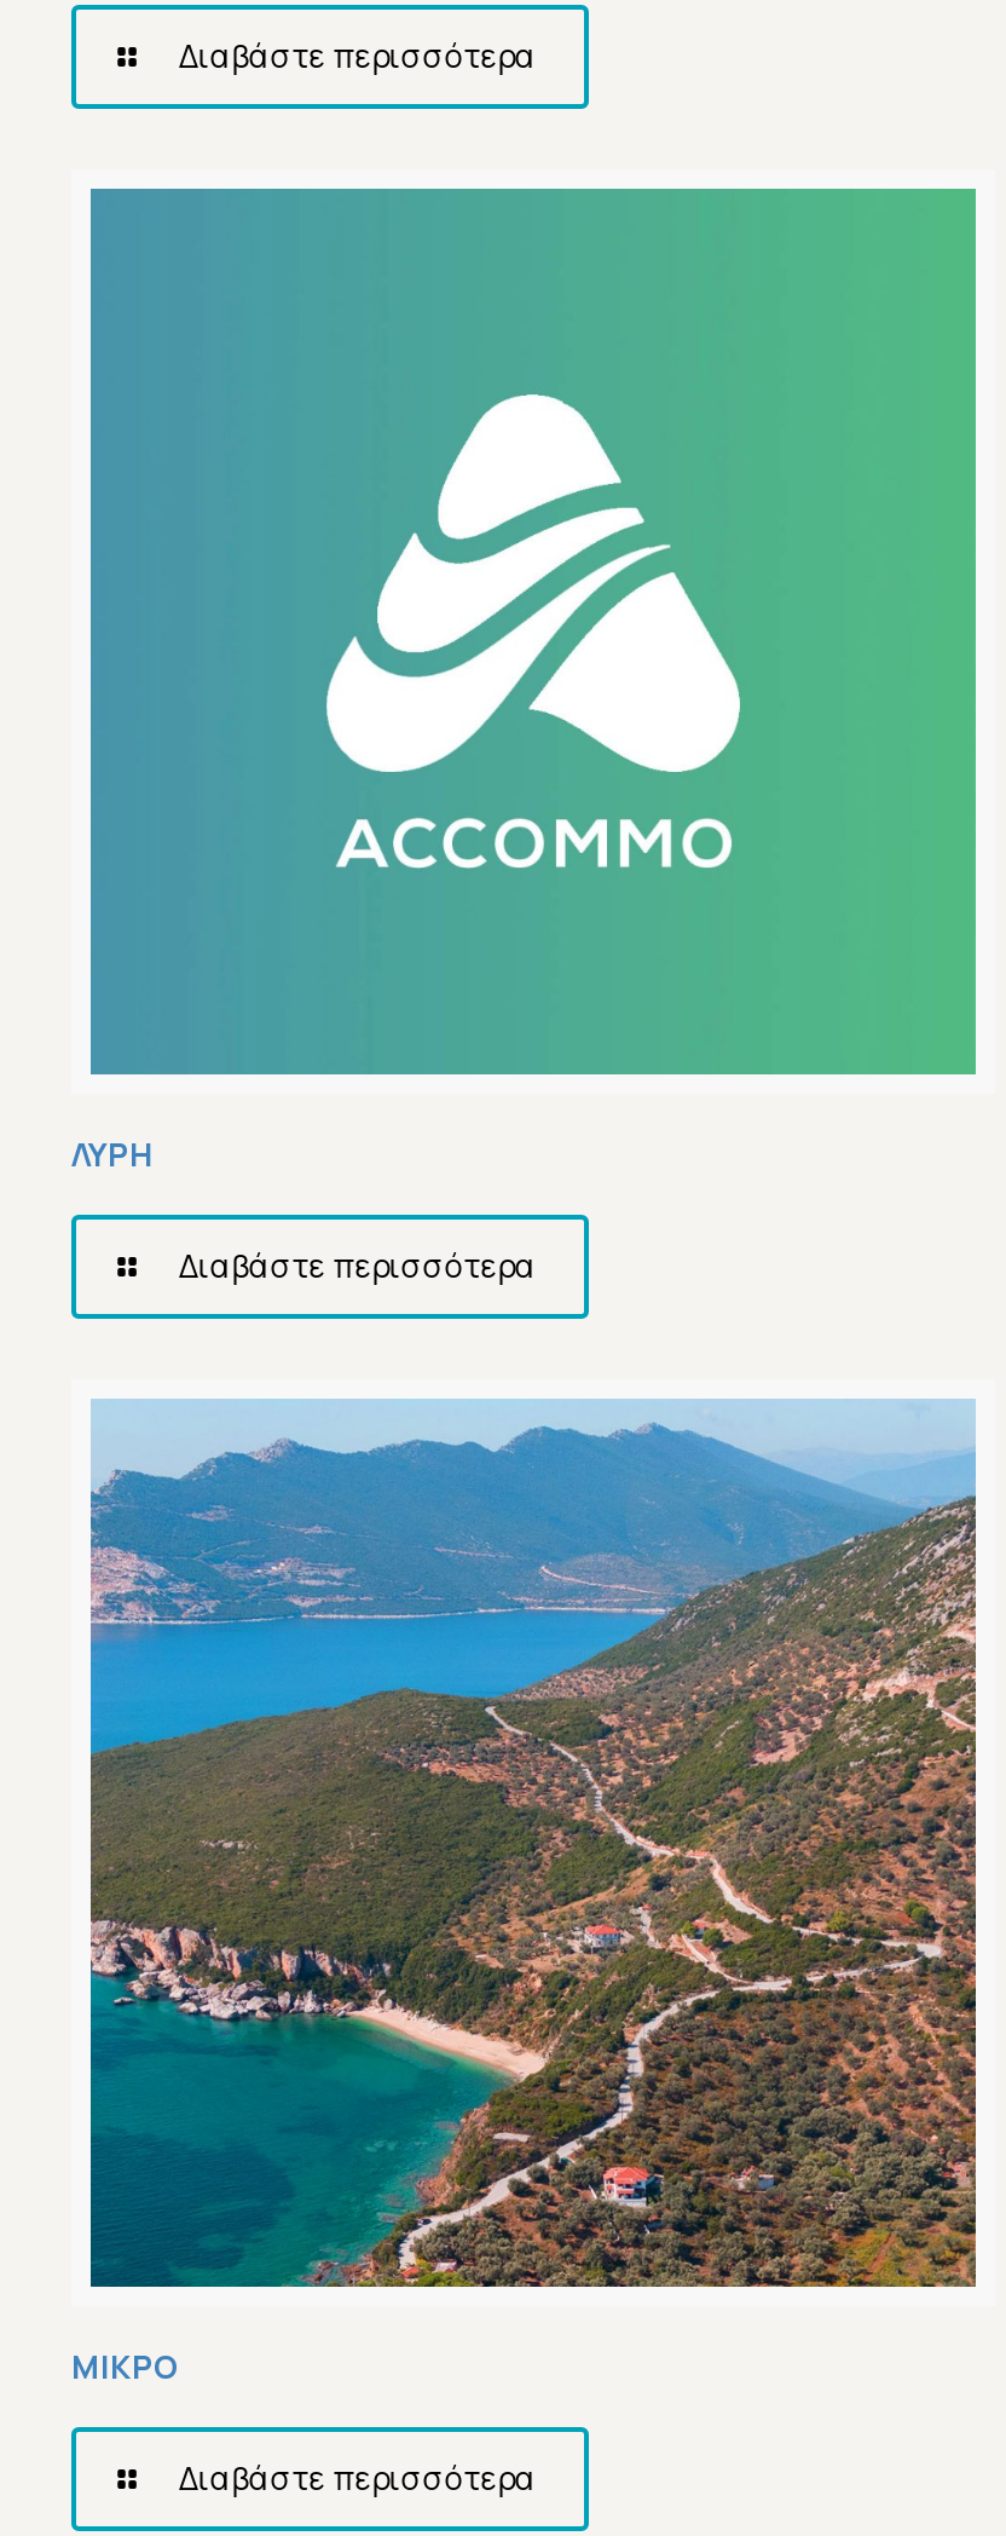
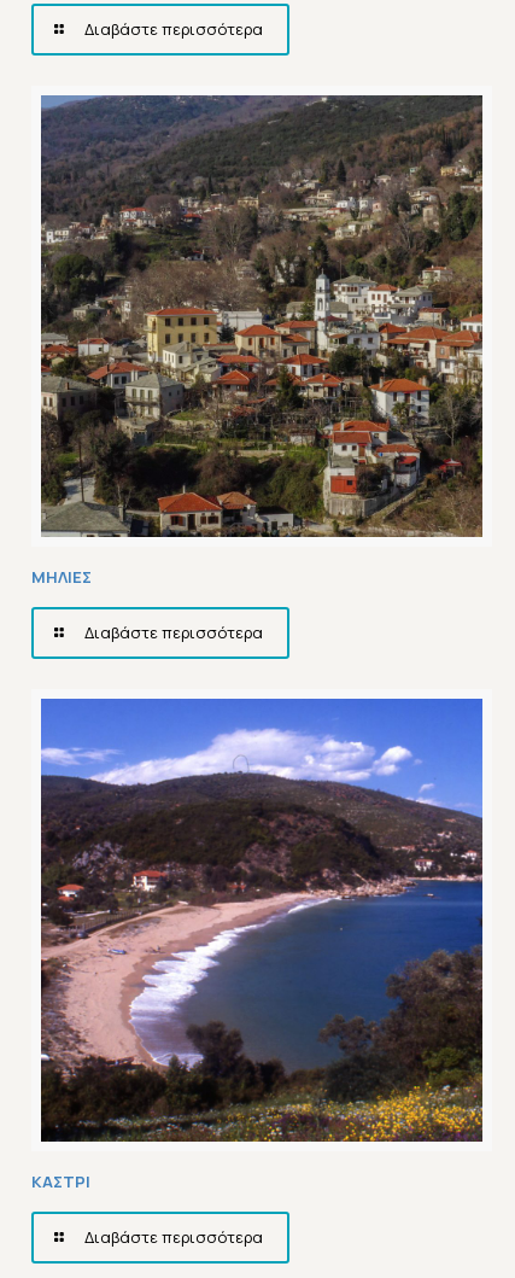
[71,186,978,1177] [image] | ΛΥΡΗ -> [31,94,484,588] [image] | ΜΗΛΙΕΣ
[71,1401,978,2387] [image] | ΜΙΚΡΟ -> [31,699,484,1192] [image] | ΚΑΣΤΡΙ

